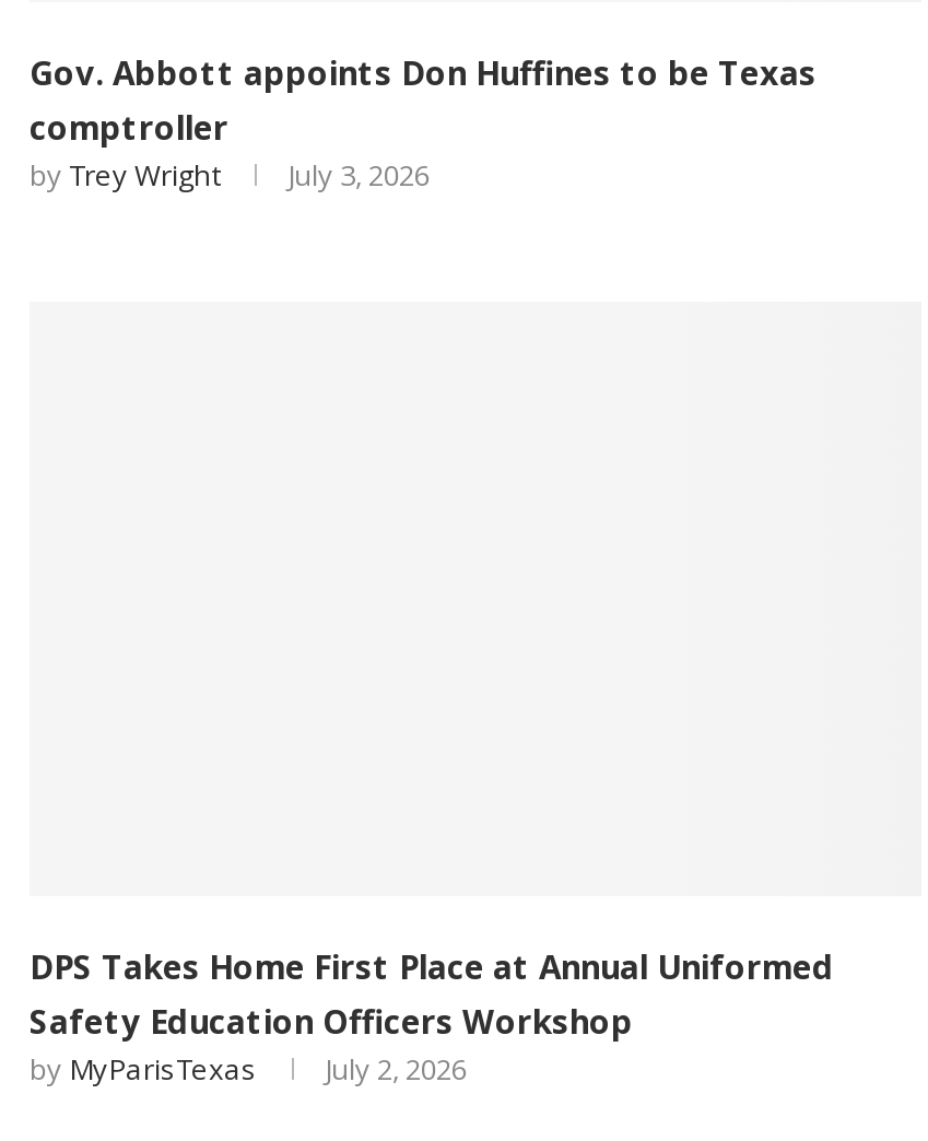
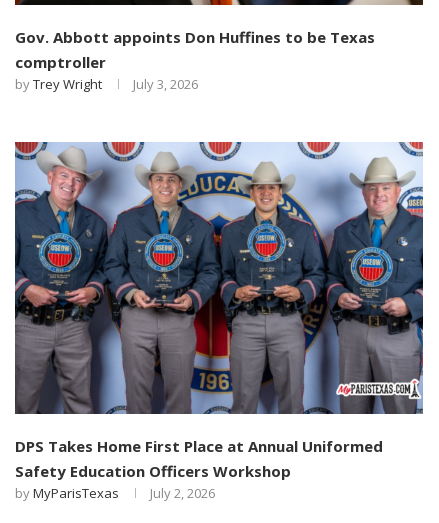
none -> [14,141,424,415] [image]

